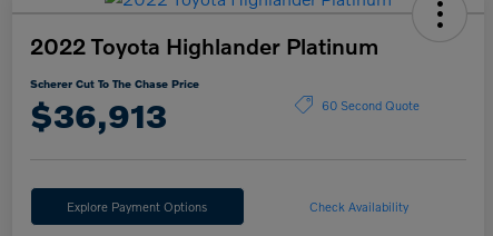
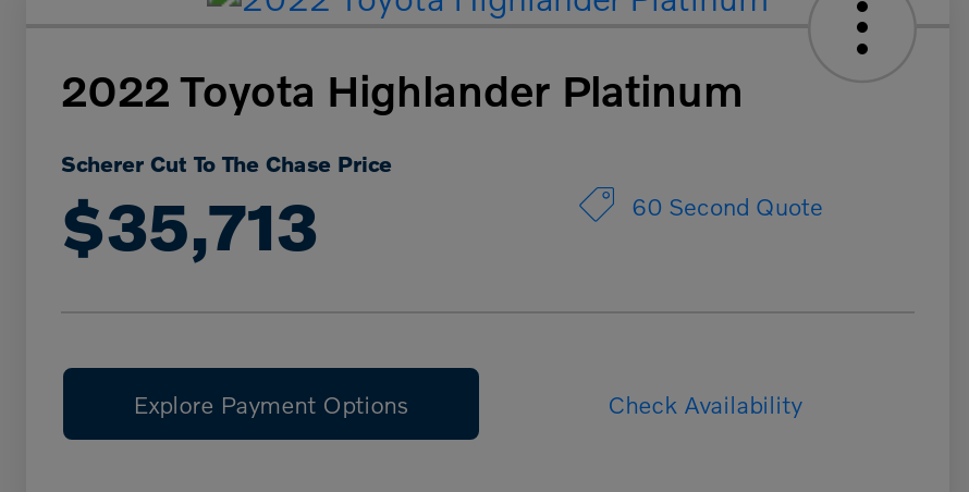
[30,96,167,135] $36,913 -> [61,188,318,264] $35,713

